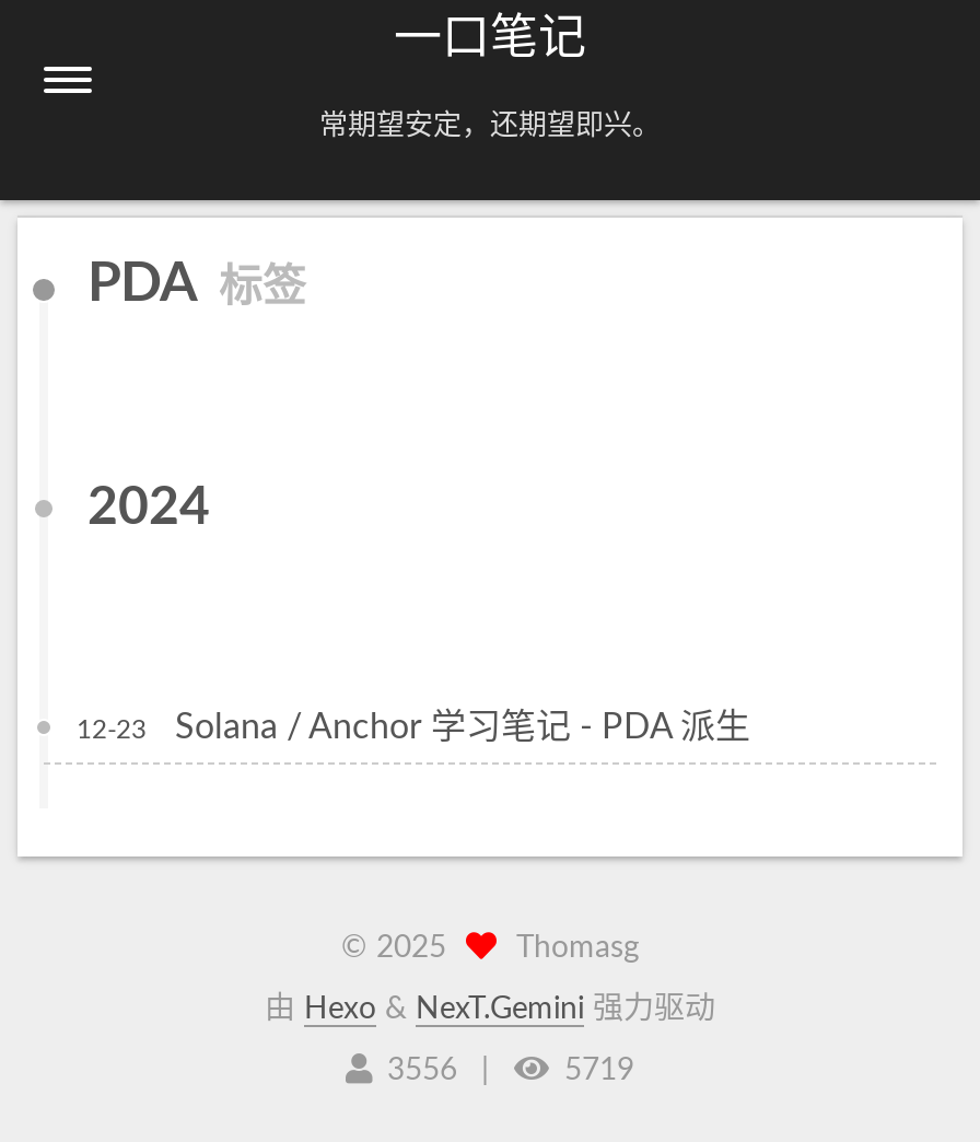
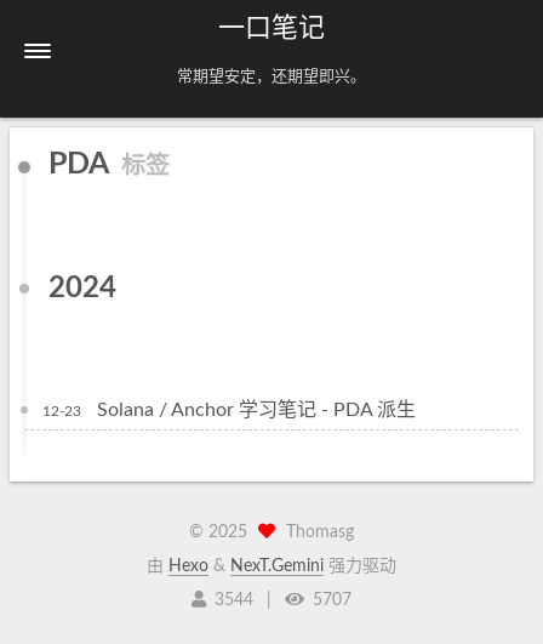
[387,1056,457,1086] 3556 -> [215,592,253,609] 3544
[564,1056,634,1086] 5719 -> [313,592,351,609] 5707

